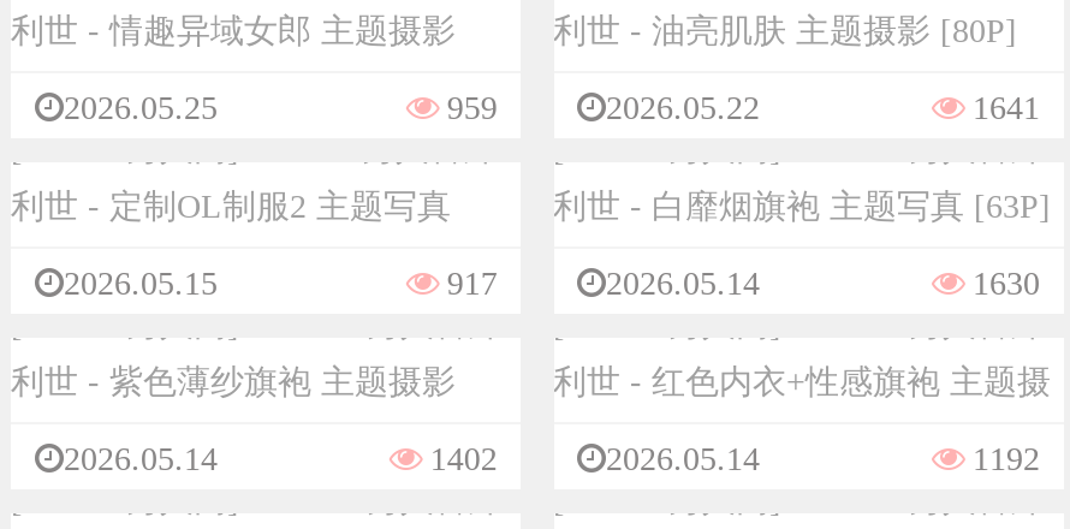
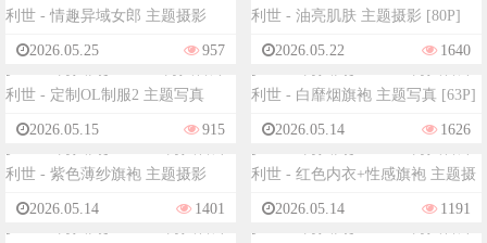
[447,91,497,127] 959 -> [203,43,225,59] 957
[973,91,1040,127] 1641 -> [440,43,471,59] 1640
[447,266,497,302] 917 -> [203,121,225,138] 915
[973,266,1040,302] 1630 -> [440,121,471,138] 1626
[430,441,497,477] 1402 -> [195,200,225,217] 1401
[973,441,1040,477] 1192 -> [440,200,471,217] 1191

